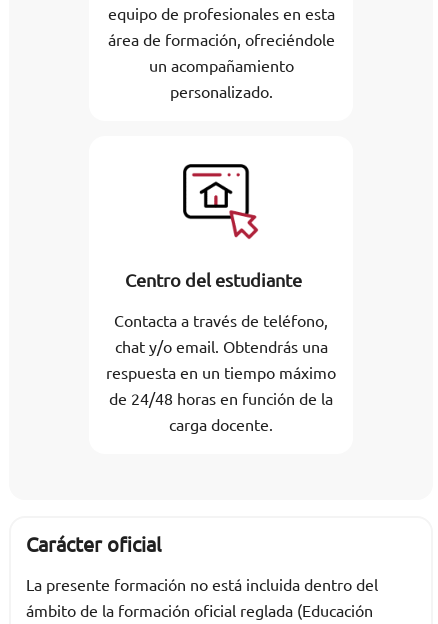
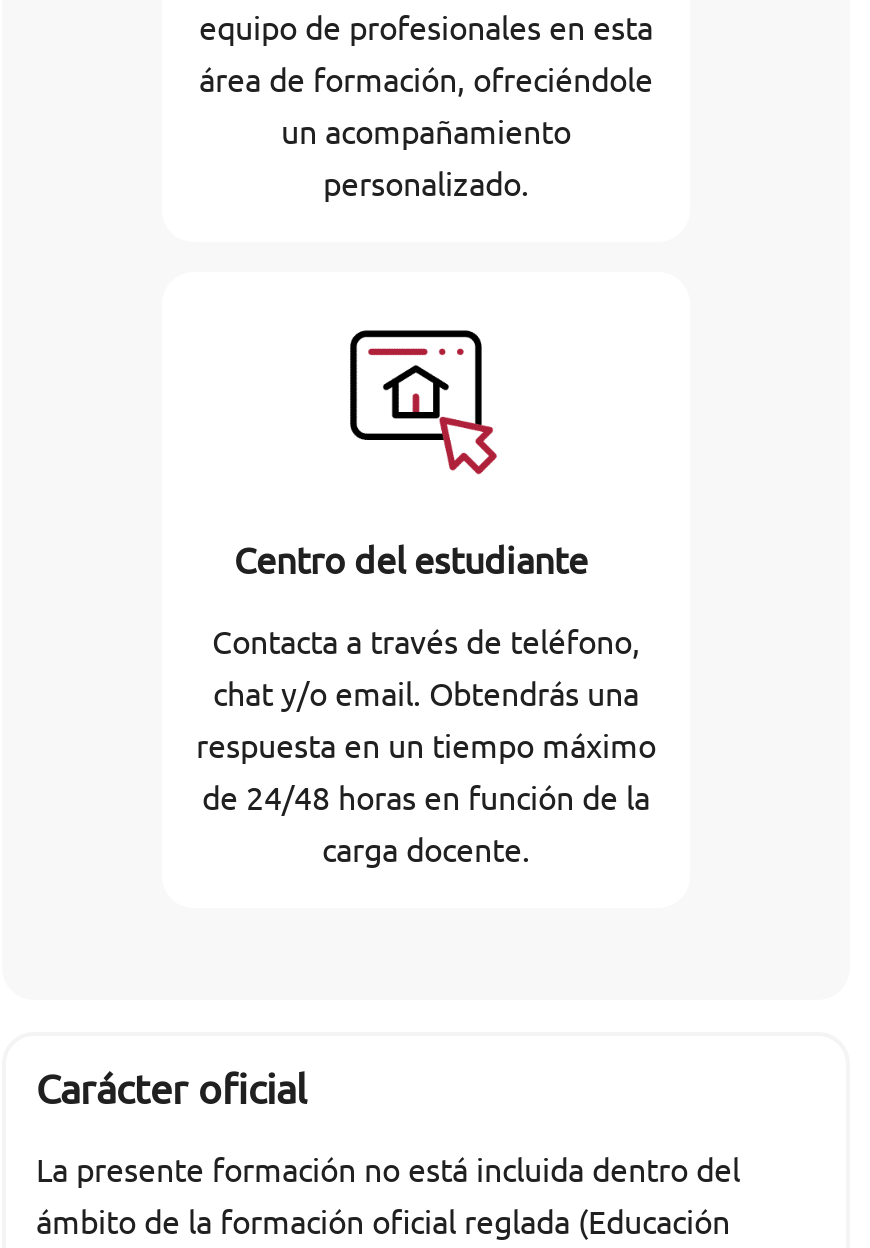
[192,195,259,240] [image] -> [366,408,500,478] [image]

